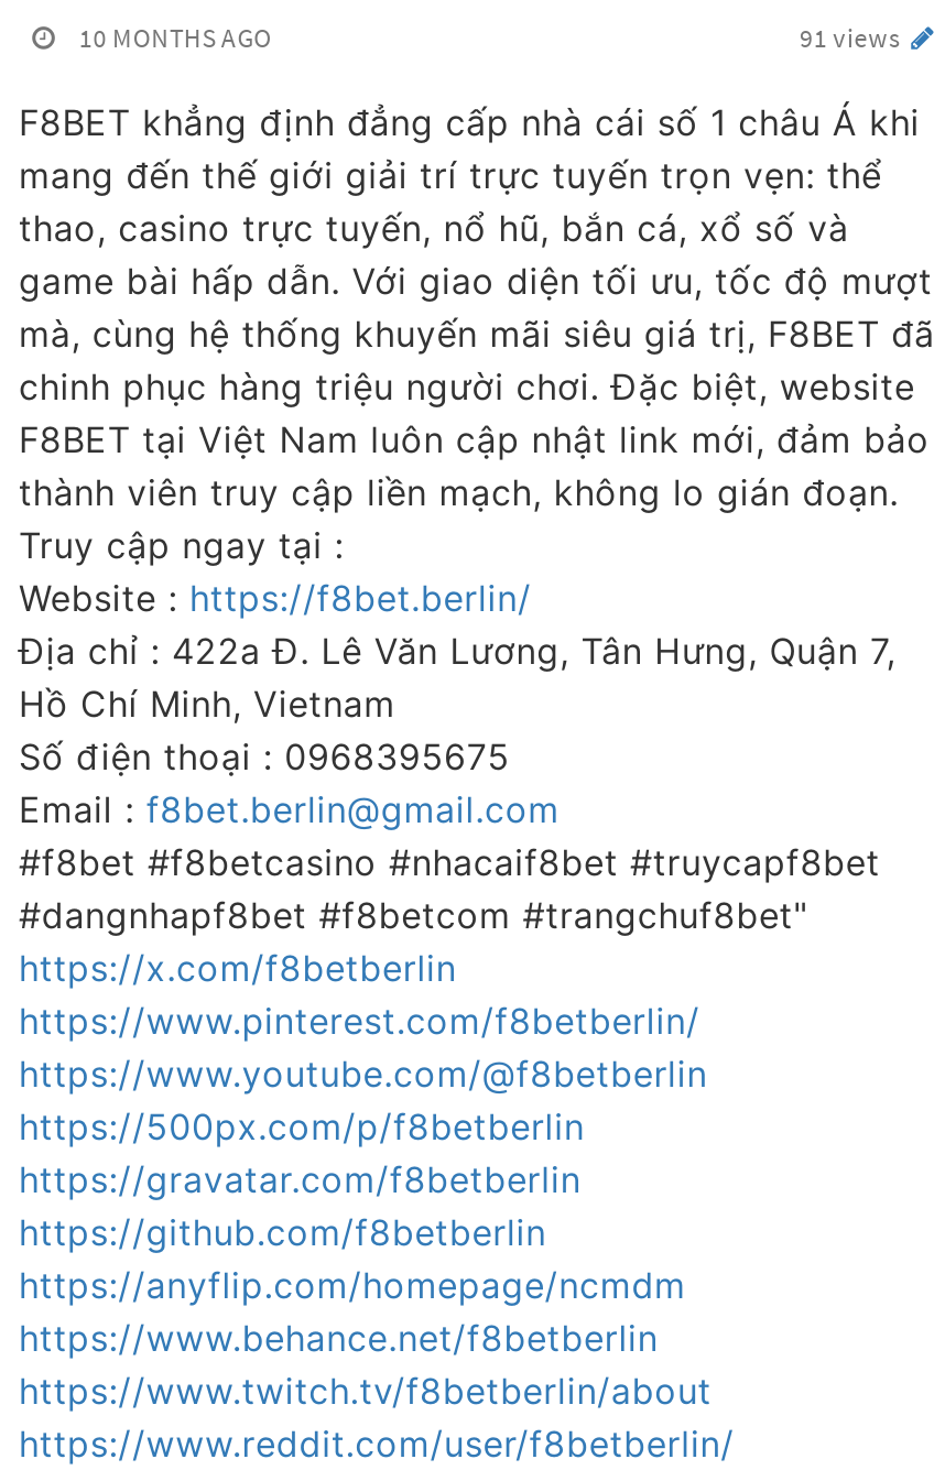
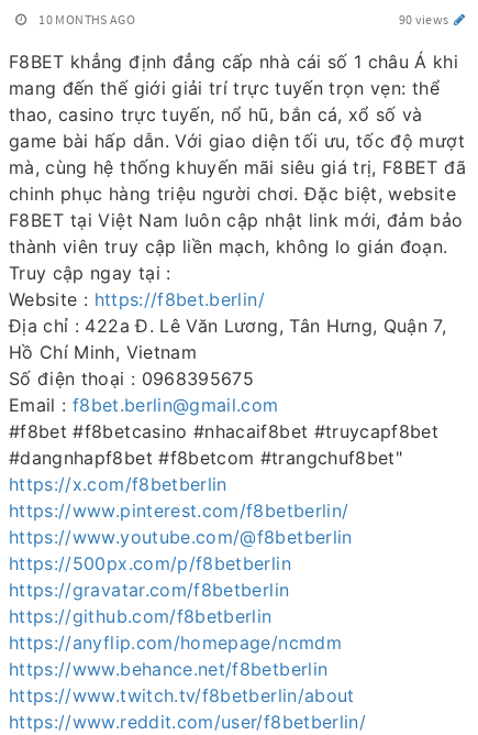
[800,21,906,54] 91 views -> [398,11,451,28] 90 views

